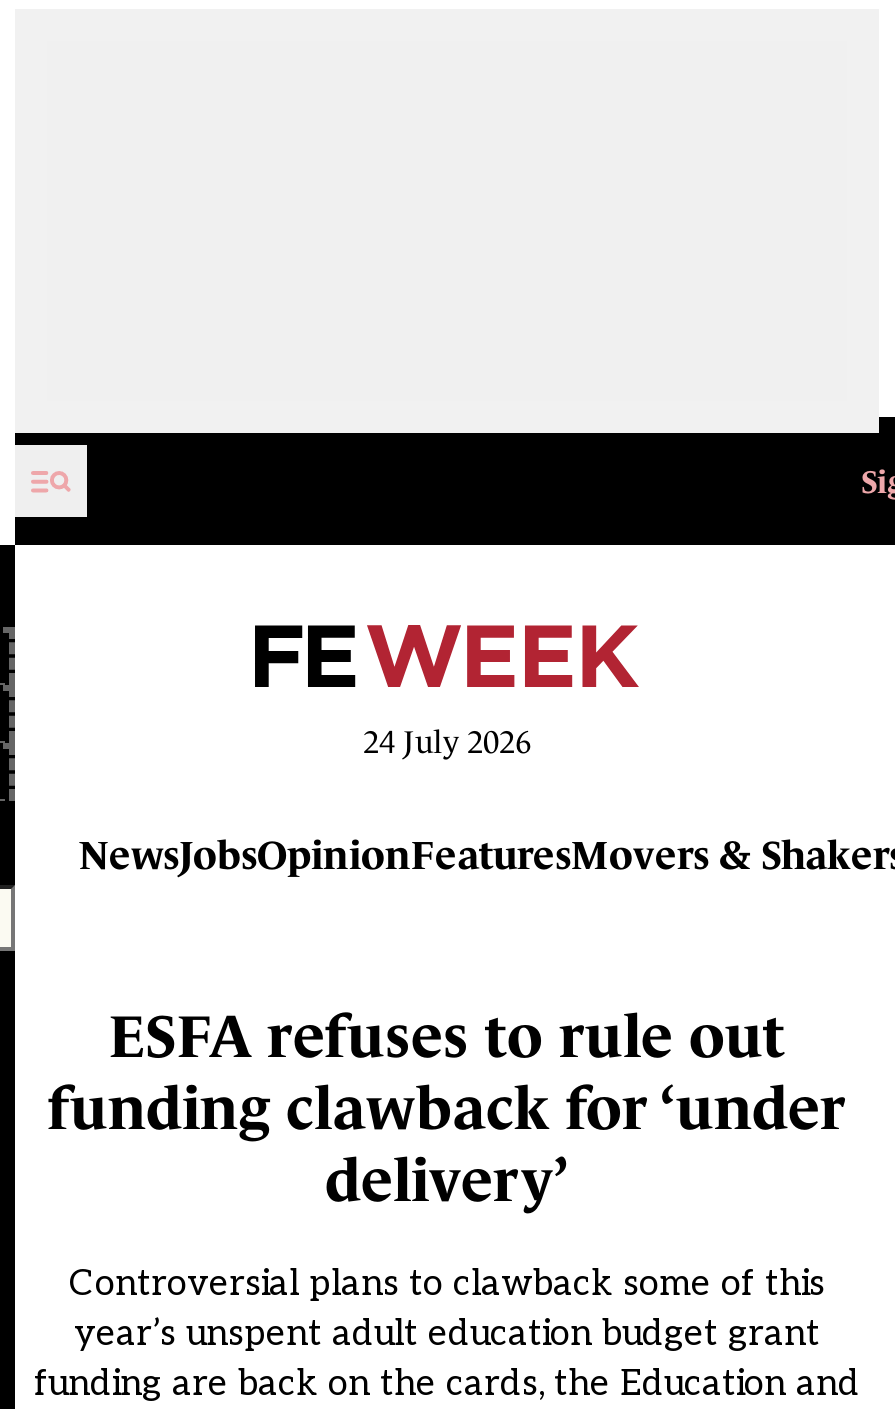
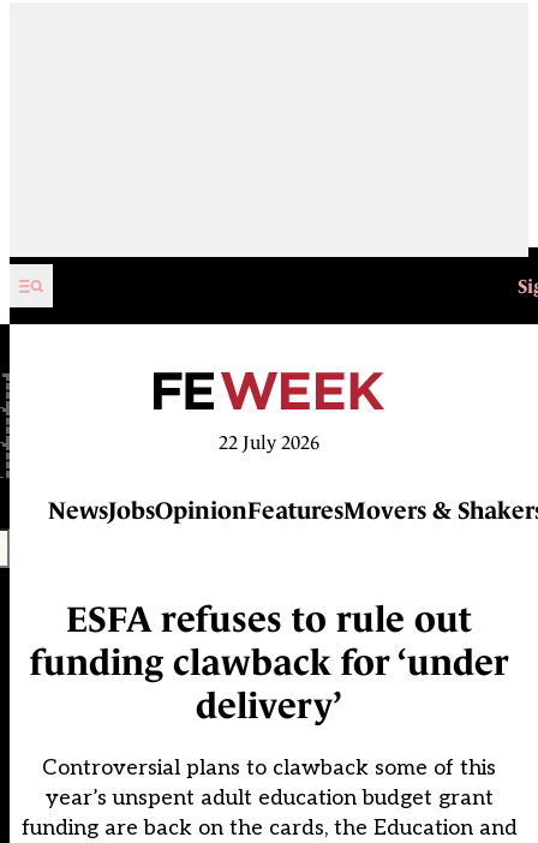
[363,726,531,760] 24 July 2026 -> [219,433,319,453] 22 July 2026

